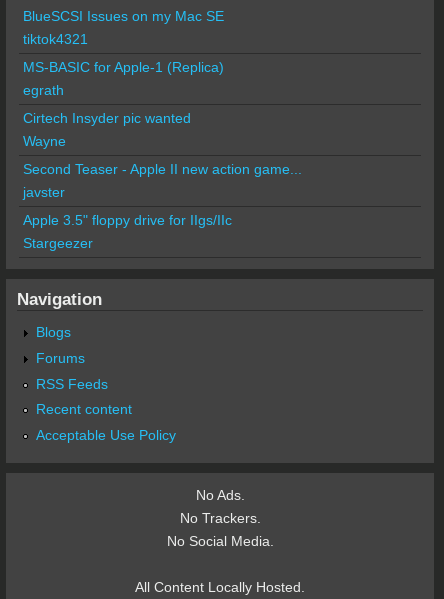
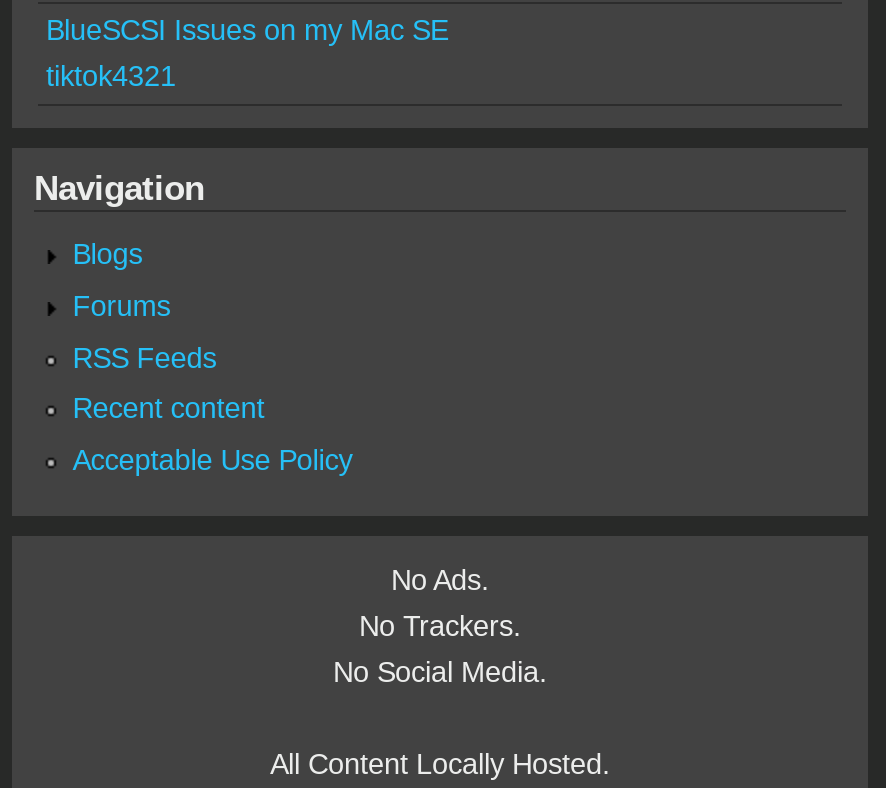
[23,59,302,251] MS-BASIC for Apple-1 (Replica) | egrath | Cirtech Insyder pic wanted | Wayne | Second Teaser - Apple II new action game... | javster | Apple 3.5" floppy drive for IIgs/IIc | Stargeezer -> none

